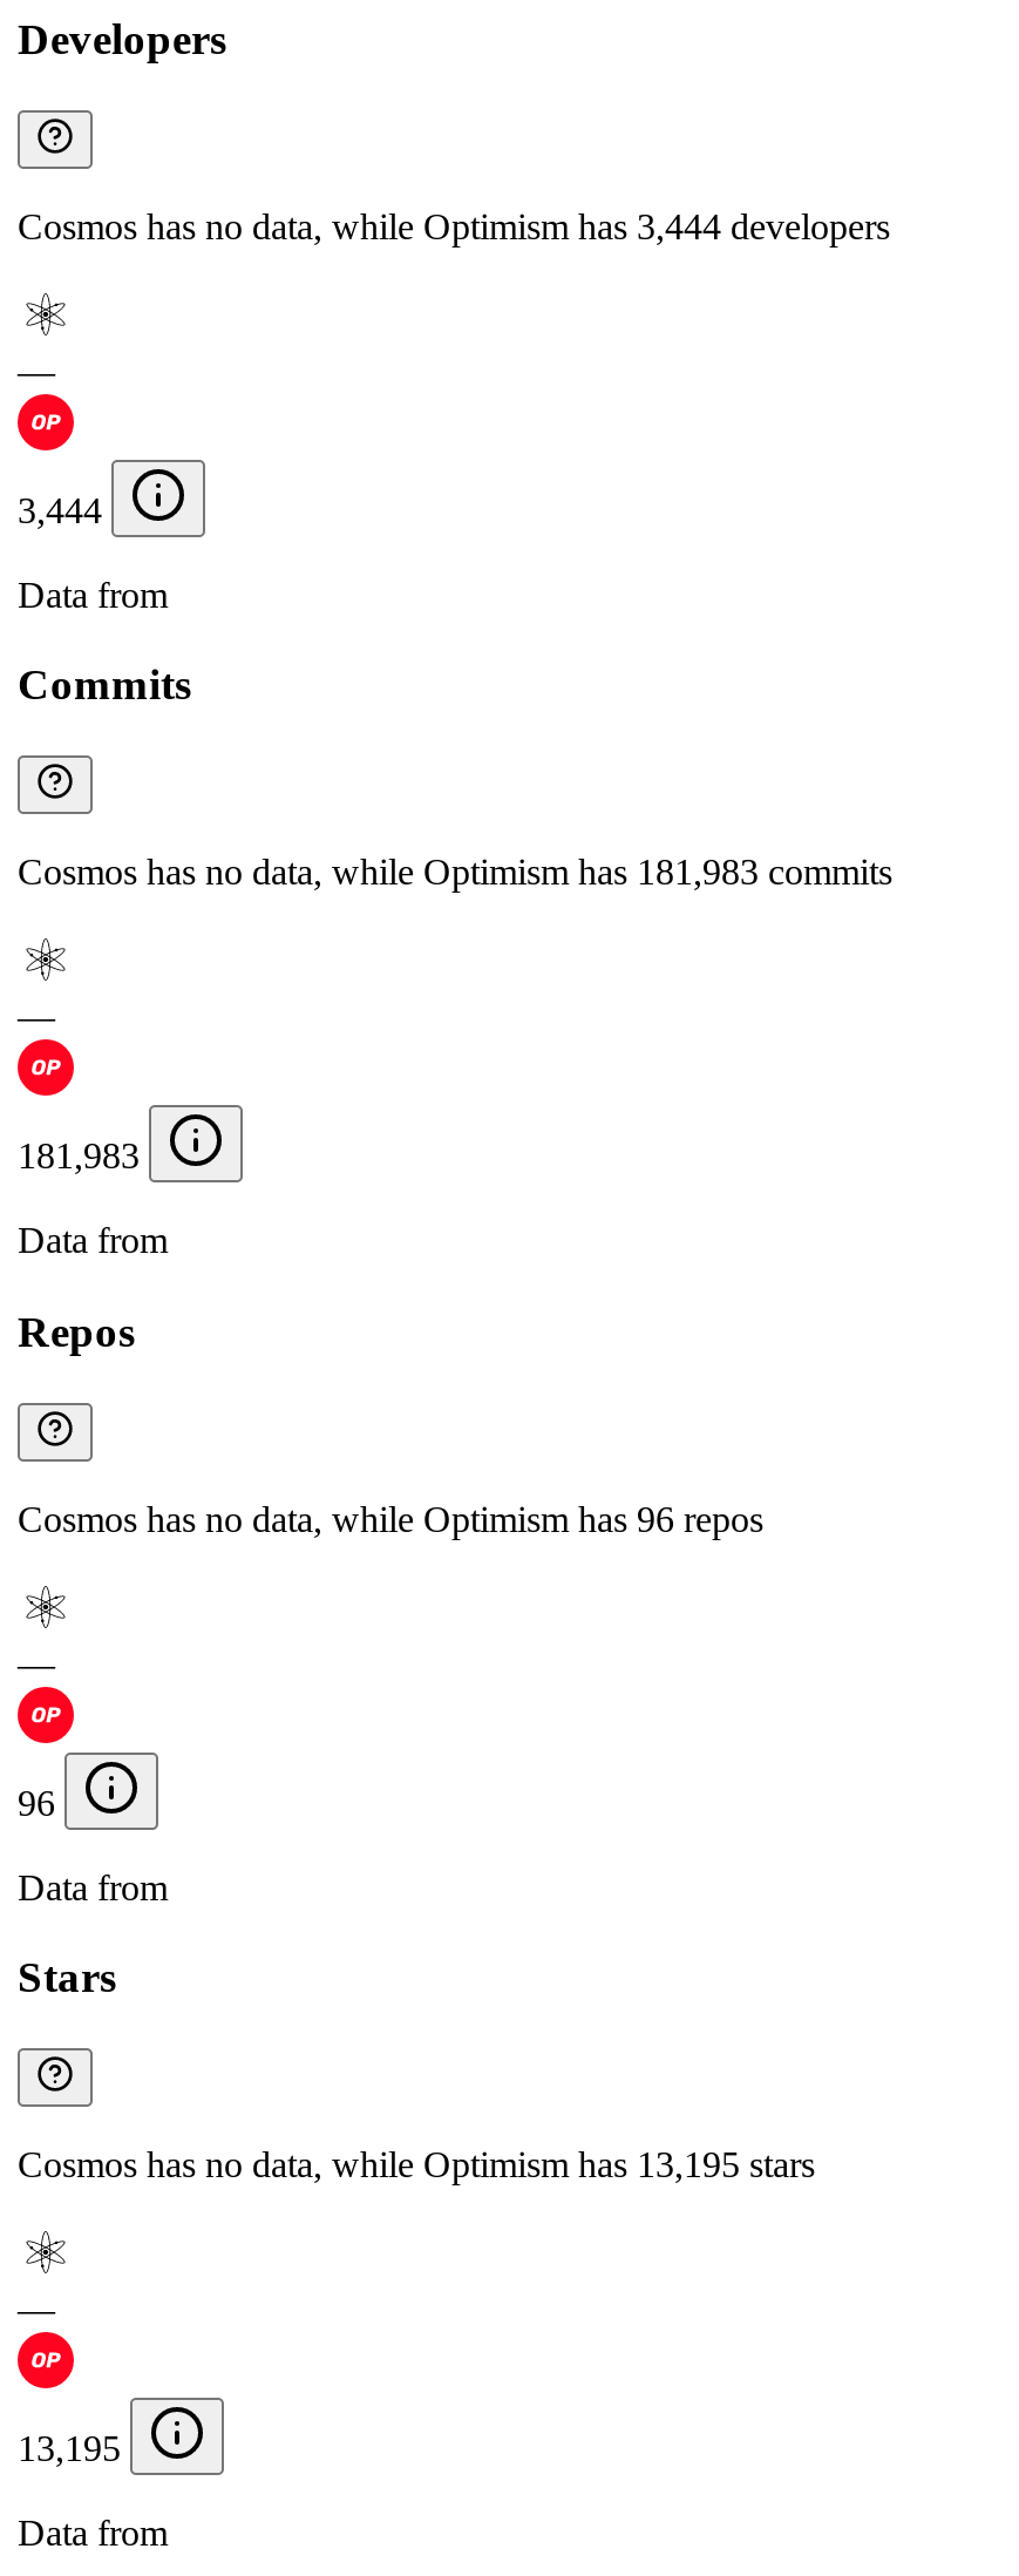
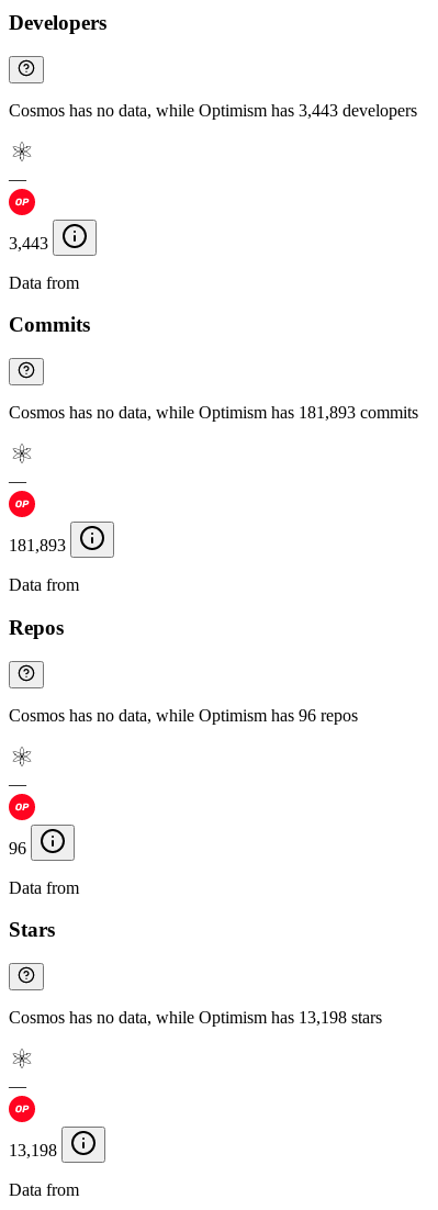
[18,206,890,246] Cosmos has no data, while Optimism has 3,444 developers -> [9,101,417,119] Cosmos has no data, while Optimism has 3,443 developers
[18,490,102,530] 3,444 -> [9,234,48,252] 3,443
[18,852,892,892] Cosmos has no data, while Optimism has 181,983 commits -> [9,403,418,422] Cosmos has no data, while Optimism has 181,893 commits
[18,1136,140,1176] 181,983 -> [9,536,66,555] 181,893
[18,2145,815,2184] Cosmos has no data, while Optimism has 13,195 stars -> [9,1008,382,1027] Cosmos has no data, while Optimism has 13,198 stars
[18,2428,121,2468] 13,195 -> [9,1141,57,1160] 13,198

